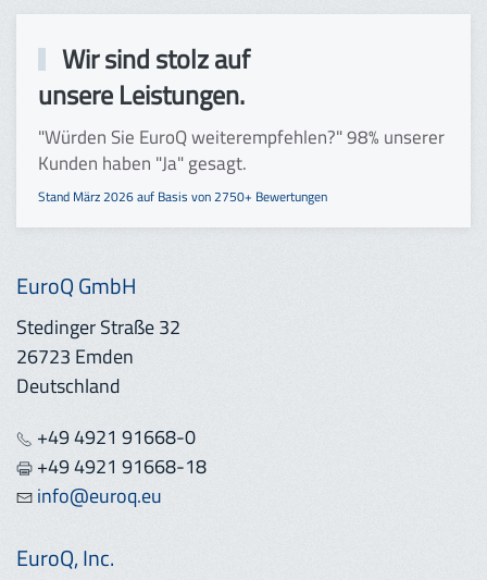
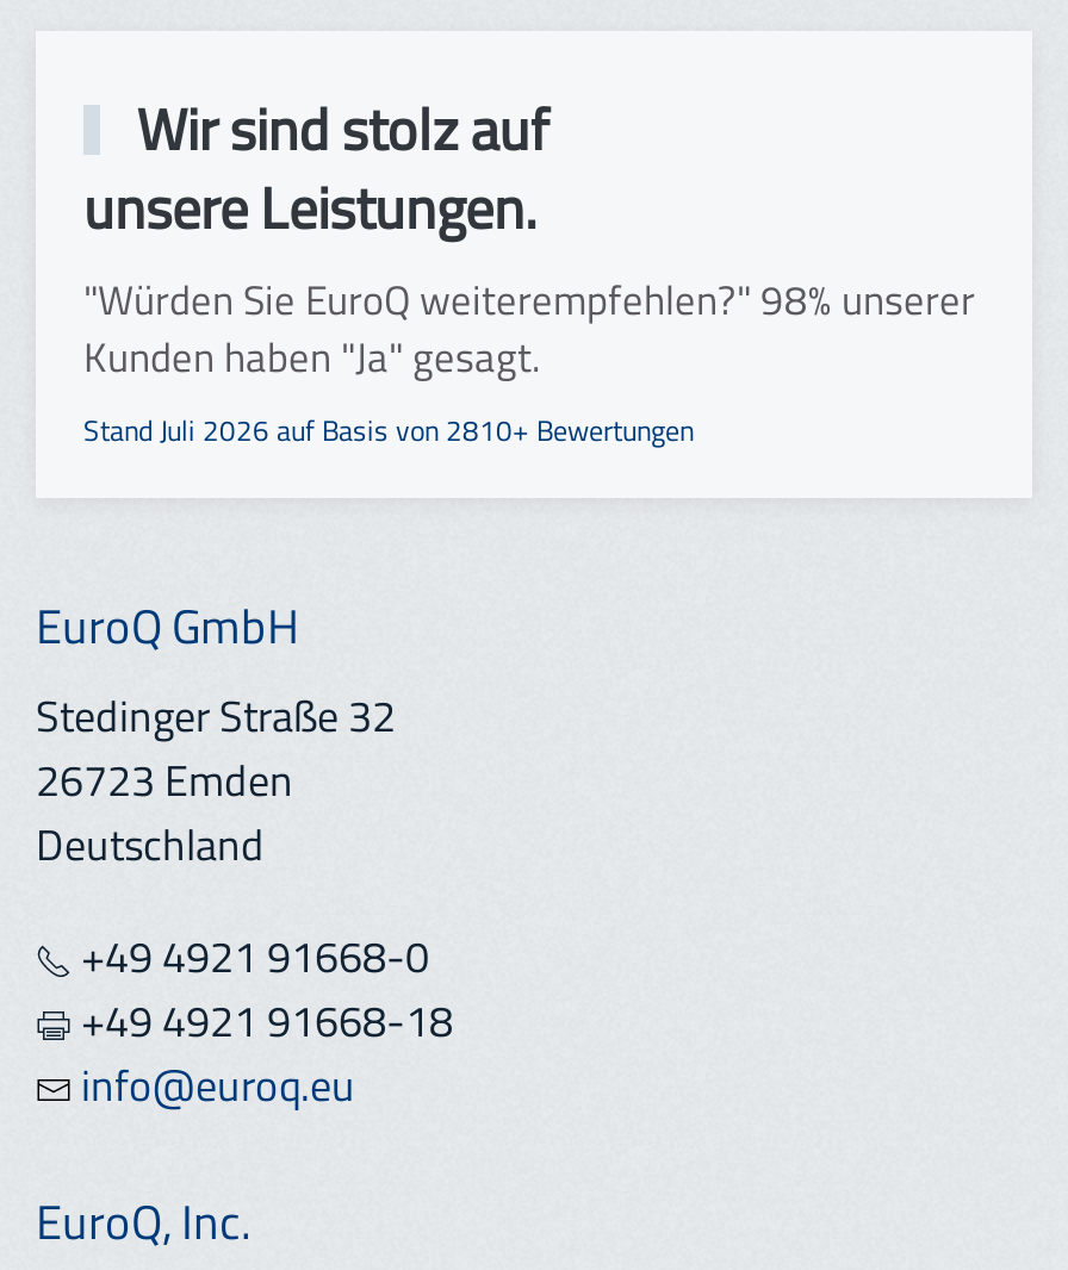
[38,186,327,207] Stand März 2026 auf Basis von 2750+ Bewertungen -> [83,408,694,453] Stand Juli 2026 auf Basis von 2810+ Bewertungen

